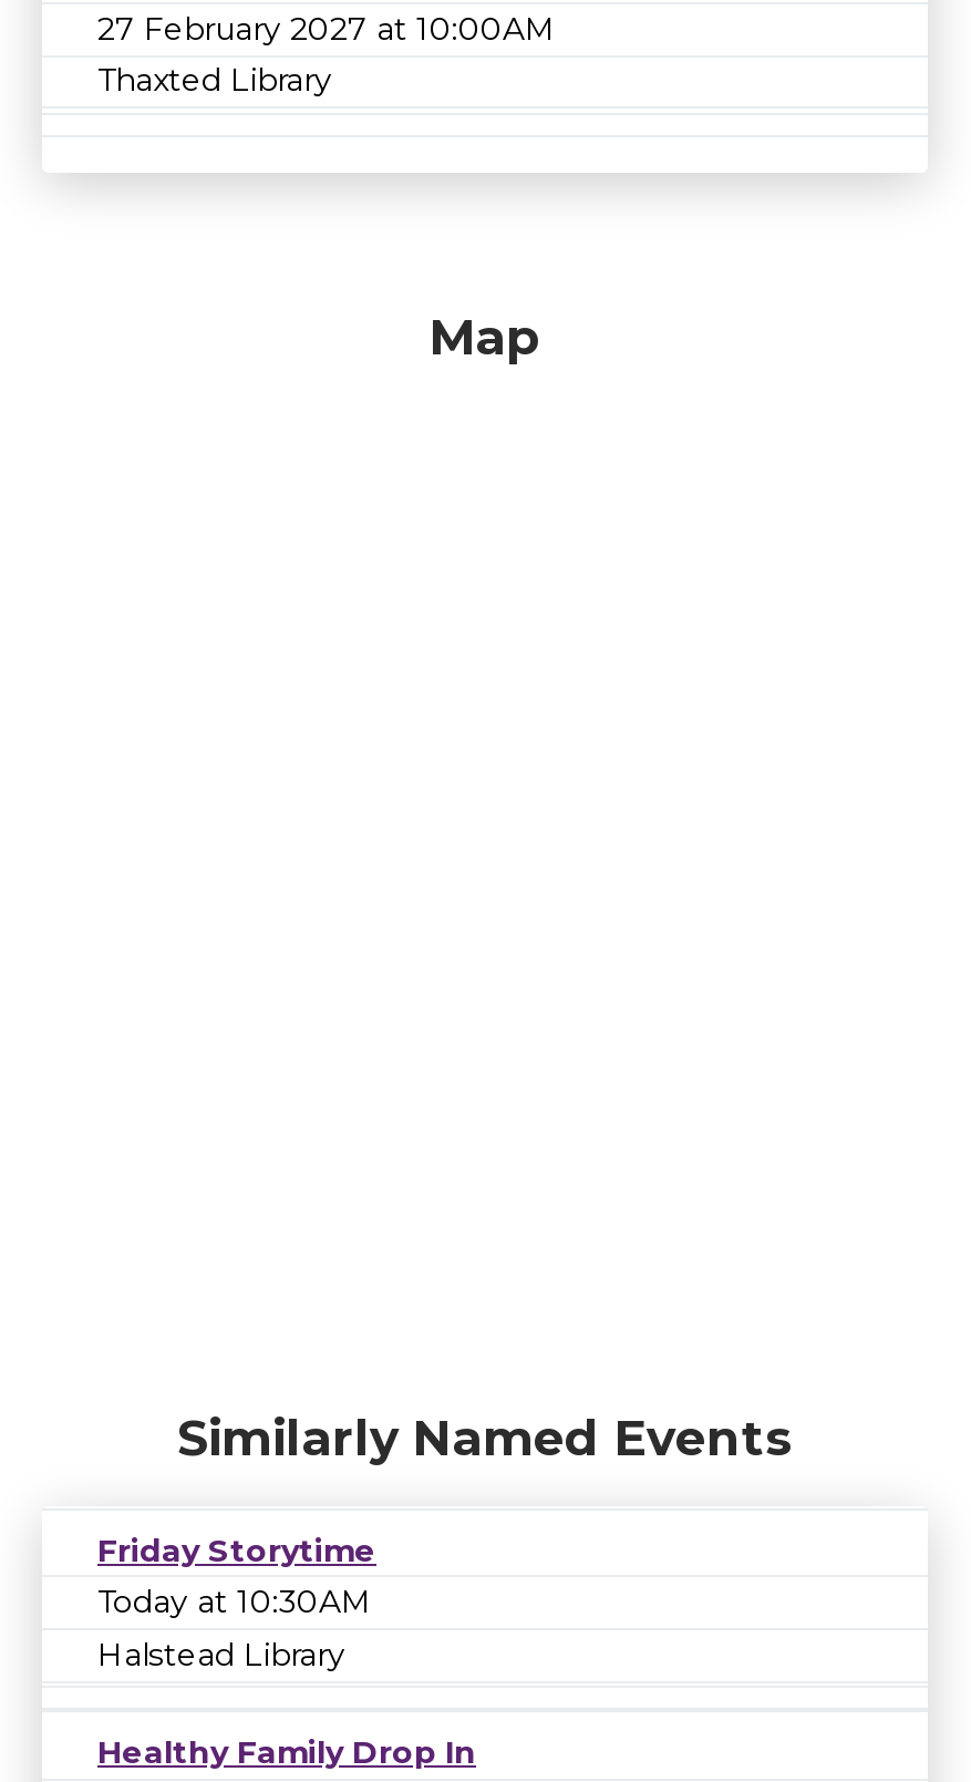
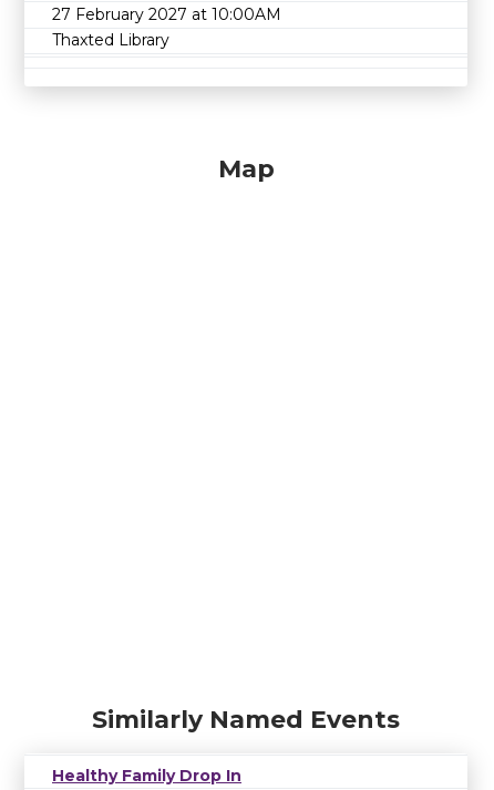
[97,1530,376,1674] Friday Storytime | Today at 10:30AM | Halstead Library -> none

